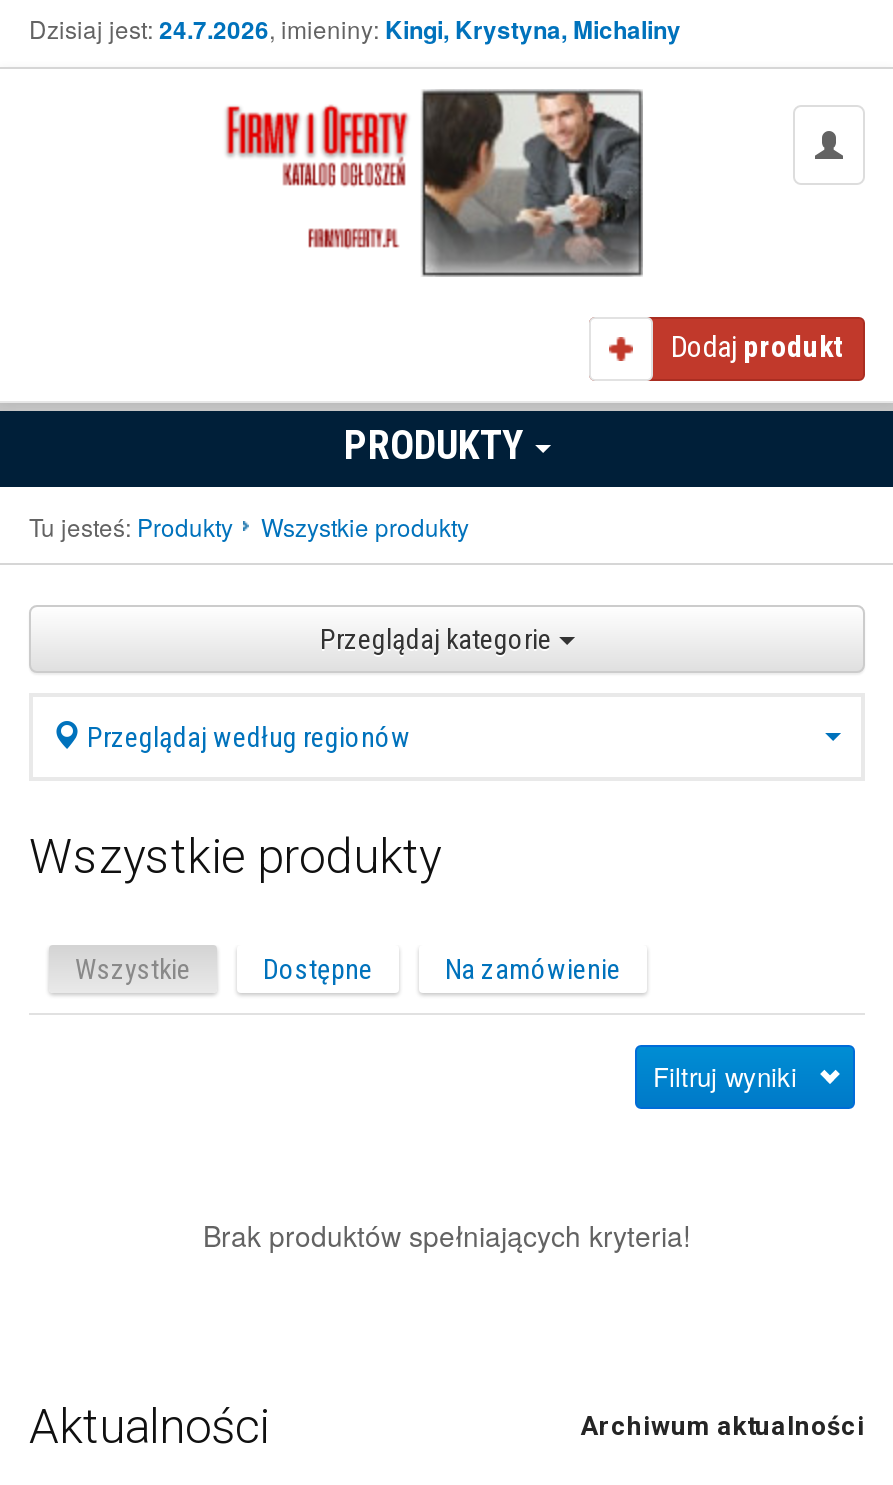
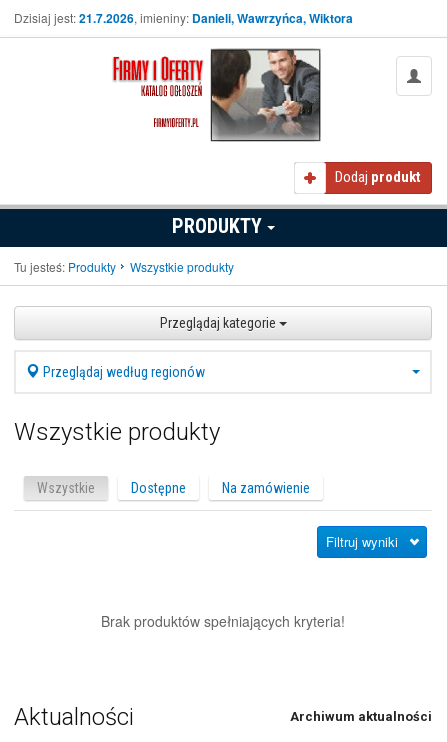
[29,11,681,47] Dzisiaj jest: 24.7.2026, imieniny: Kingi, Krystyna, Michaliny -> [14,9,353,27] Dzisiaj jest: 21.7.2026, imieniny: Danieli, Wawrzyńca, Wiktora

